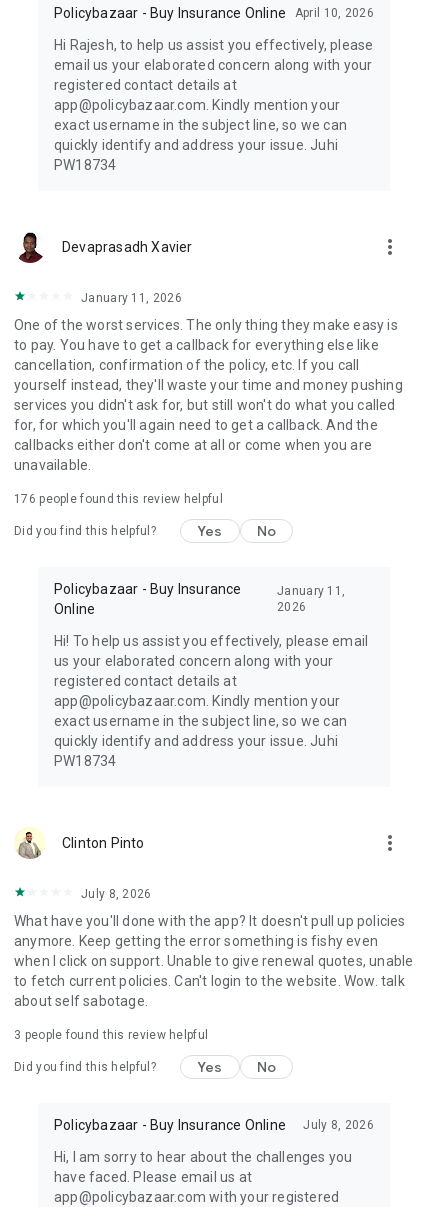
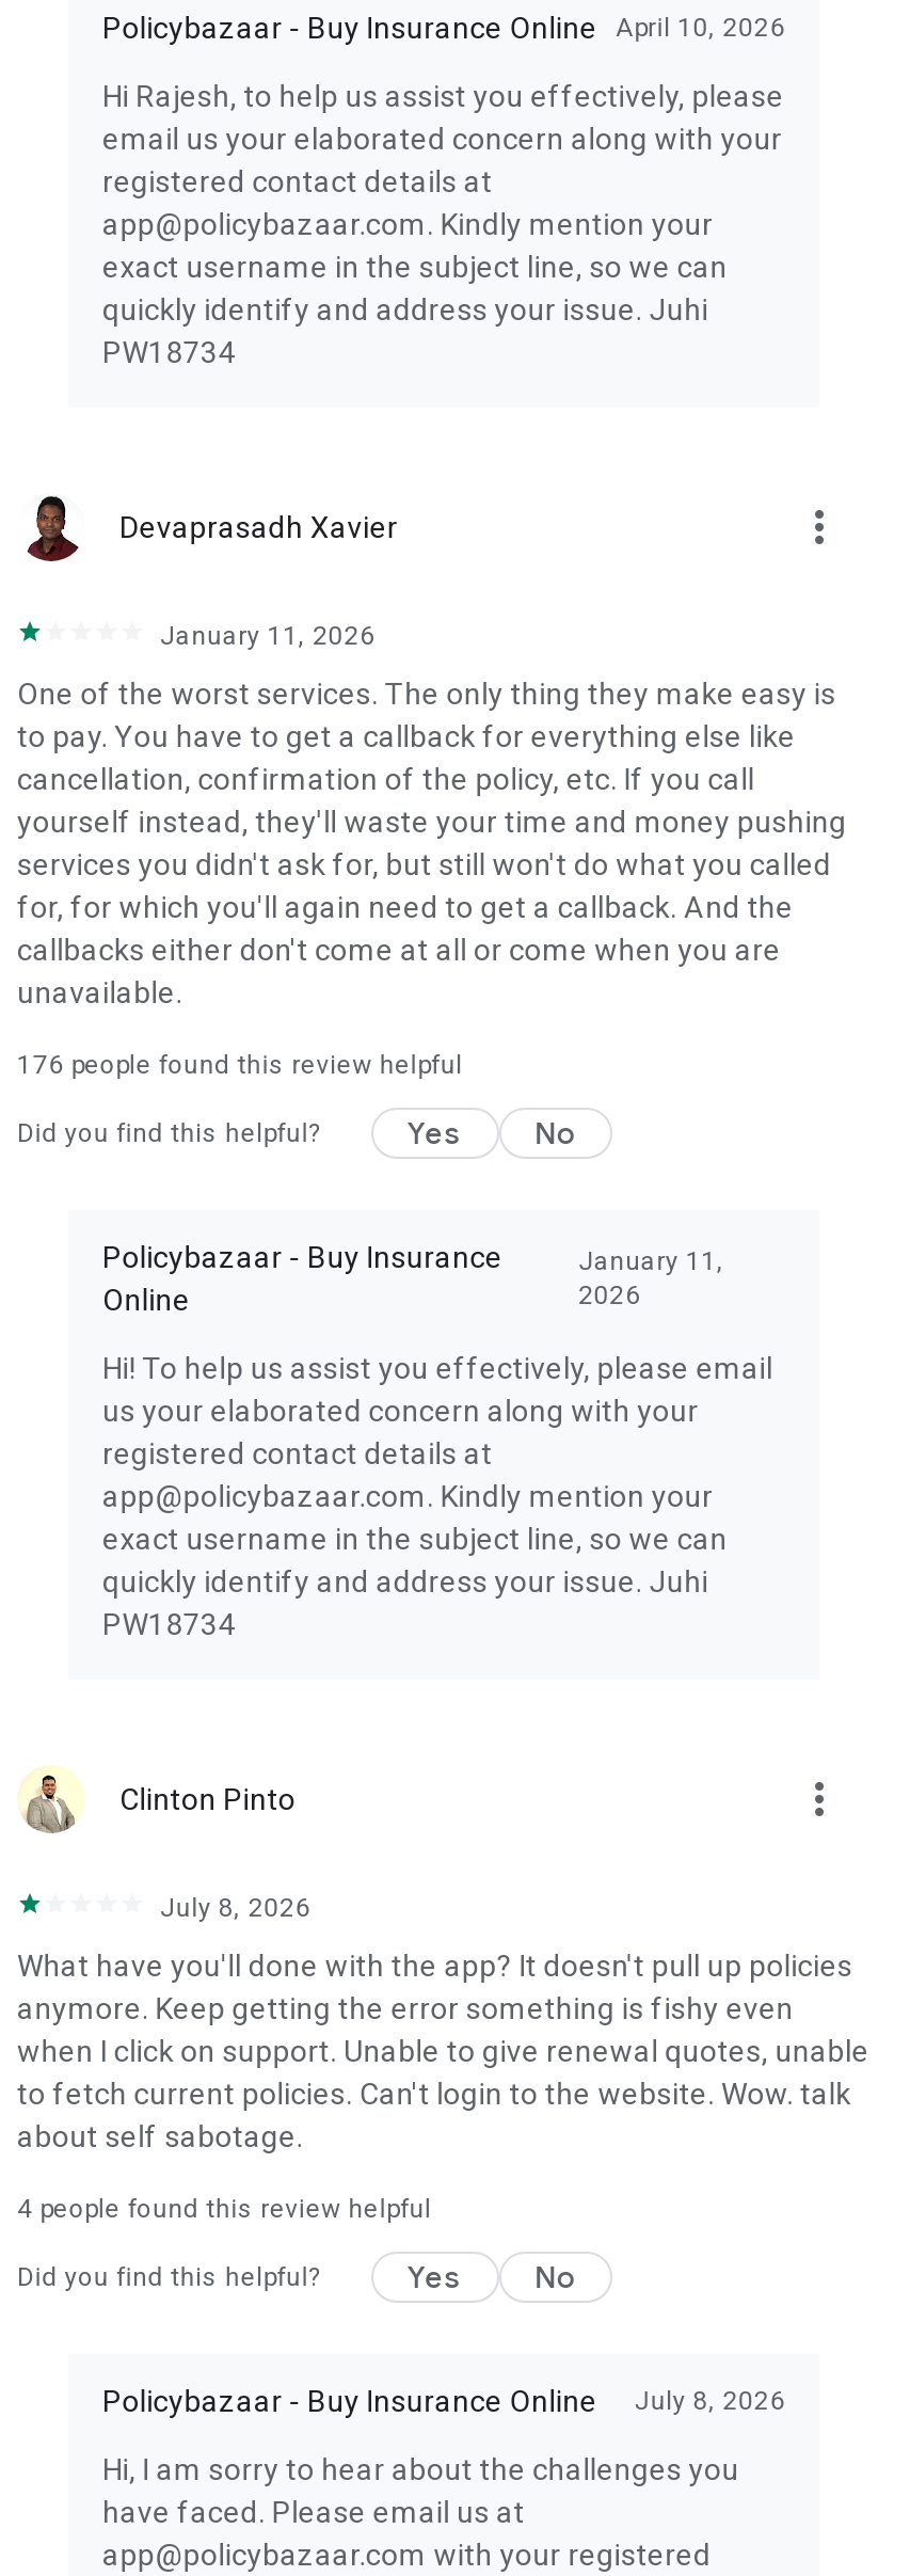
[14,1028,208,1042] 3 people found this review helpful -> [17,2194,431,2224] 4 people found this review helpful

